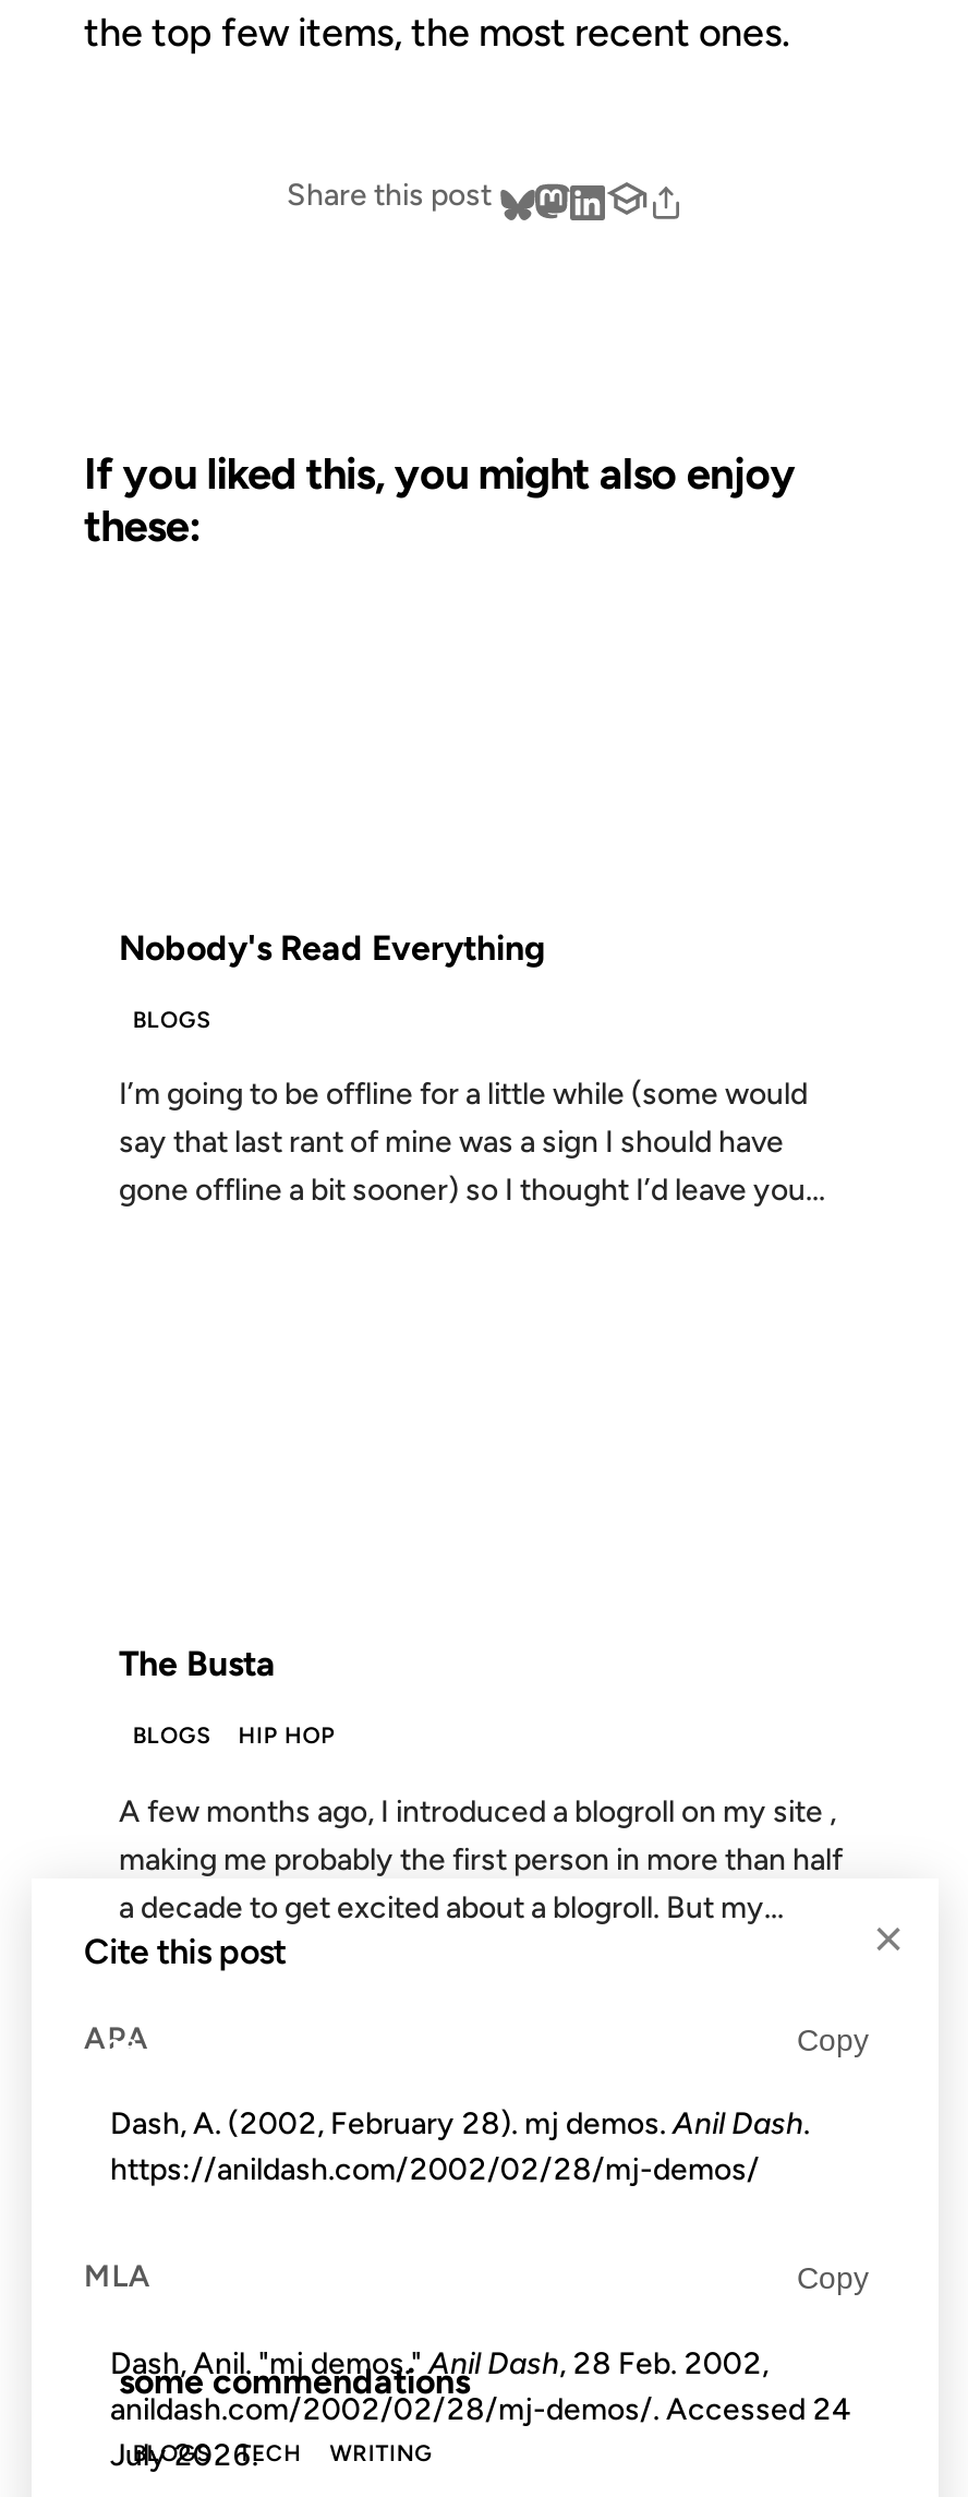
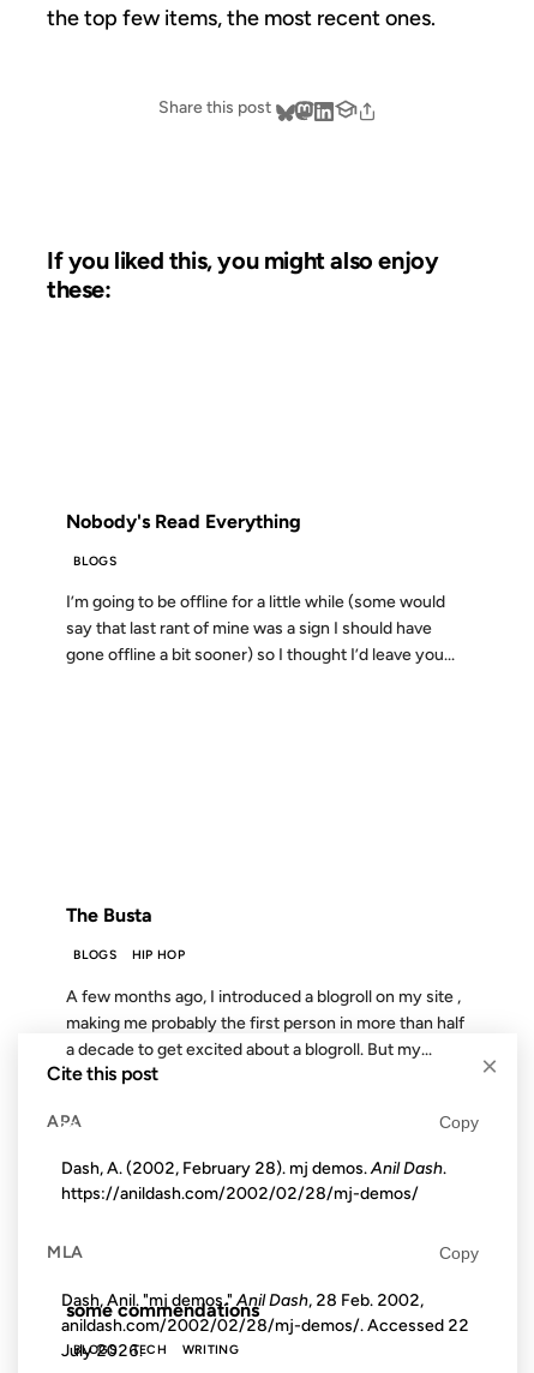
[110,2391,851,2428] anildash.com/2002/02/28/mj-demos/. Accessed 24 -> [61,1315,469,1336] anildash.com/2002/02/28/mj-demos/. Accessed 22

